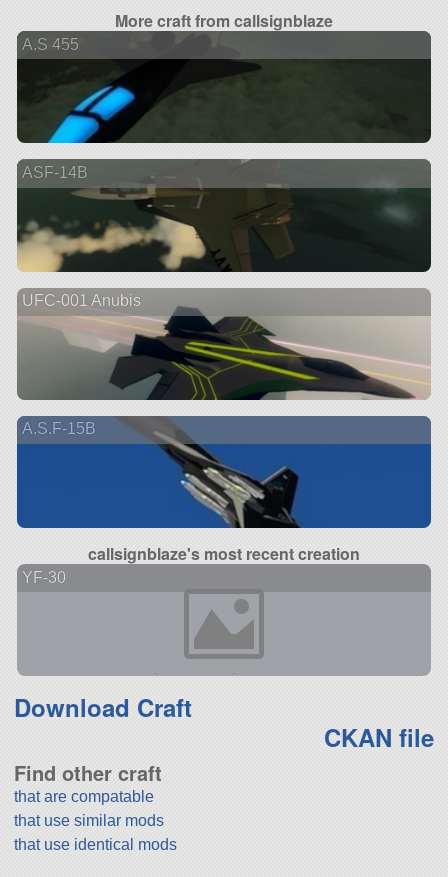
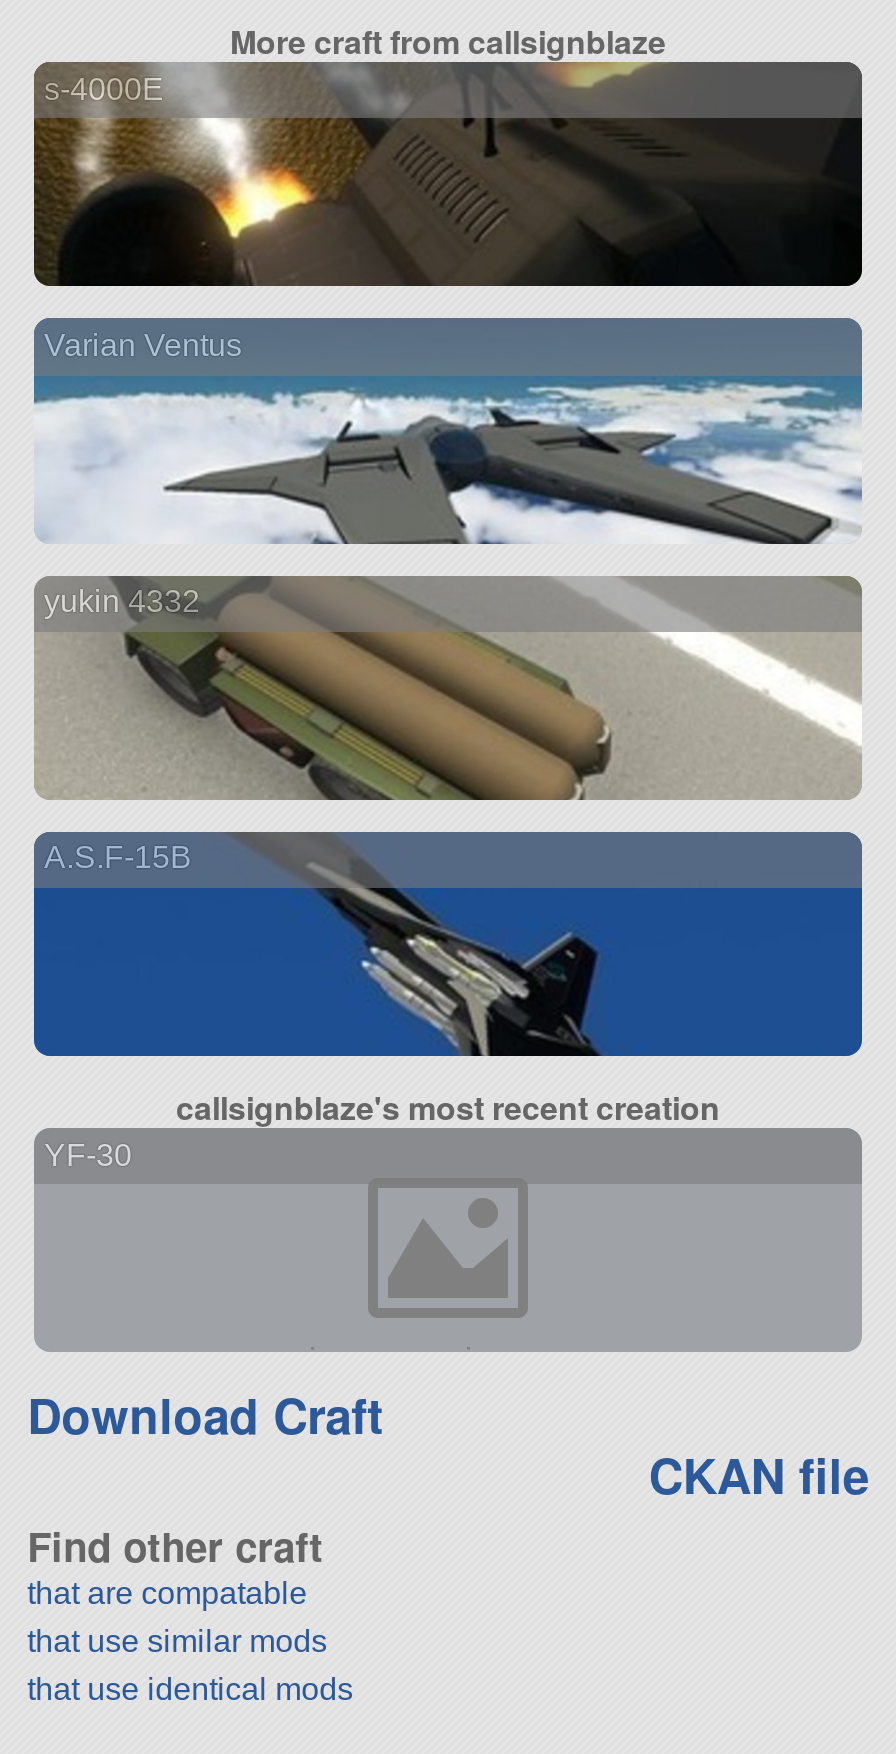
[17,31,430,144] [image] | A.S 455 -> [34,64,858,288] [image] | s-4000E
[16,159,432,273] [image] | ASF-14B -> [32,318,864,546] [image] | Varian Ventus
[17,290,431,401] [image] | UFC-001 Anubis -> [36,578,862,800] [image] | yukin 4332

